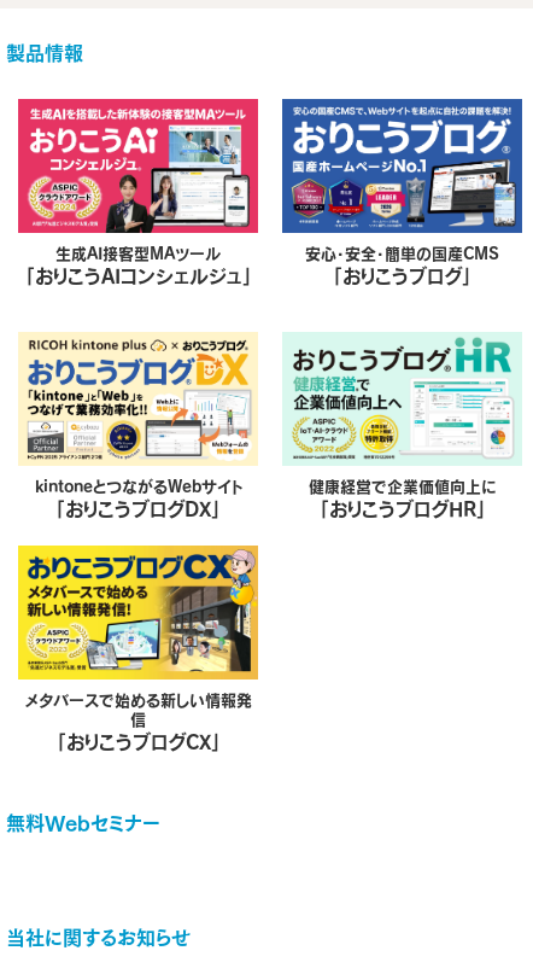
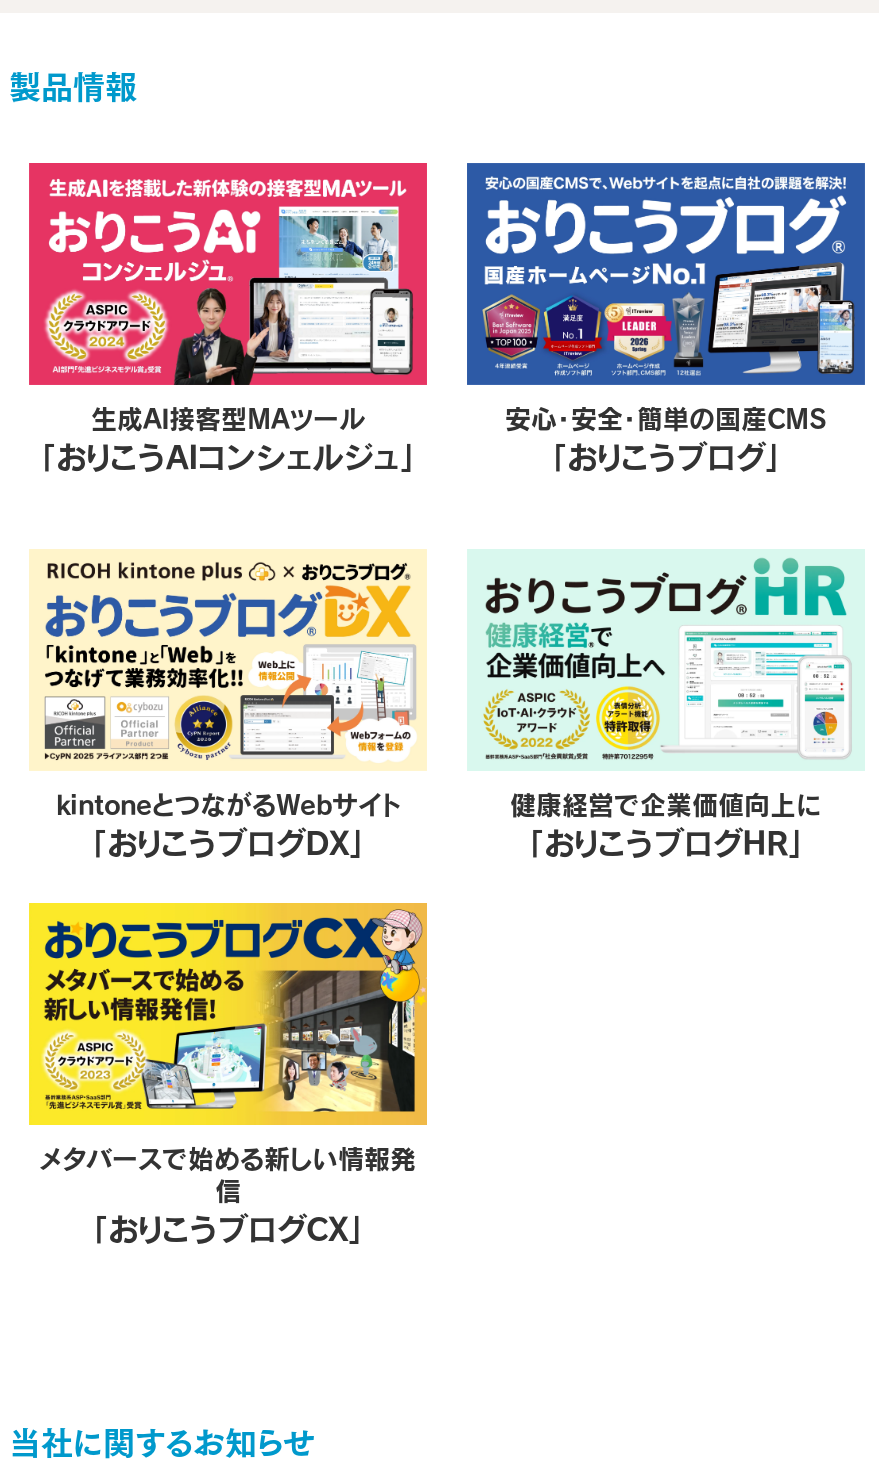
[6,813,160,833] 無料Webセミナー -> none

